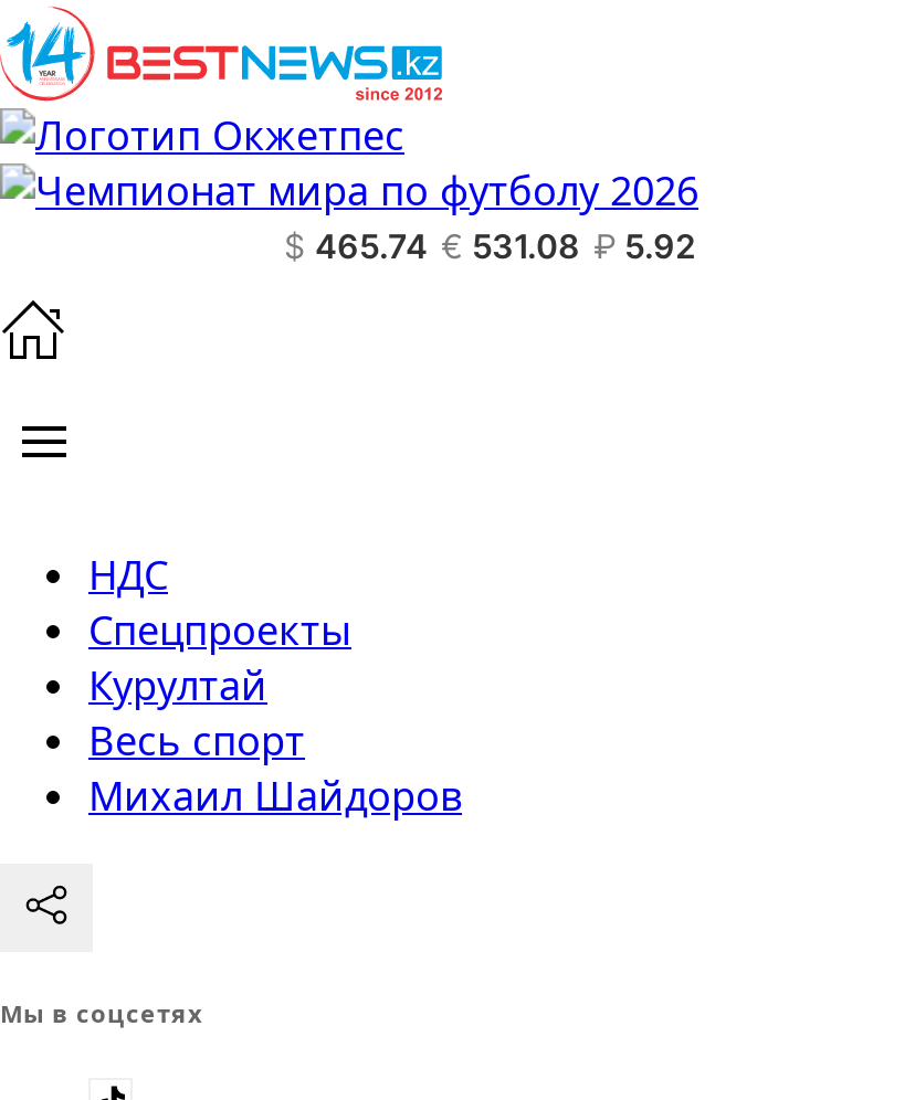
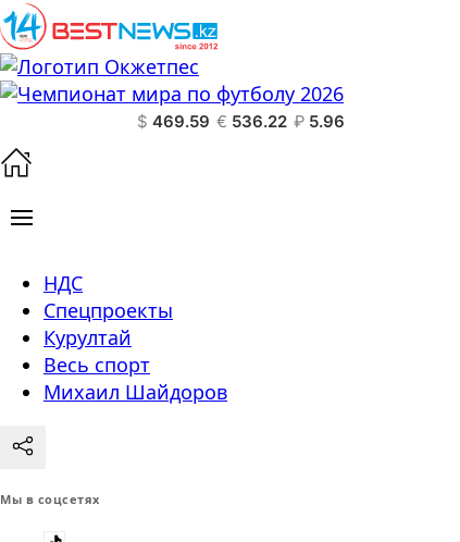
[284,225,695,267] $ 465.74 € 531.08 ₽ 5.92 -> [137,111,345,132] $ 469.59 € 536.22 ₽ 5.96

